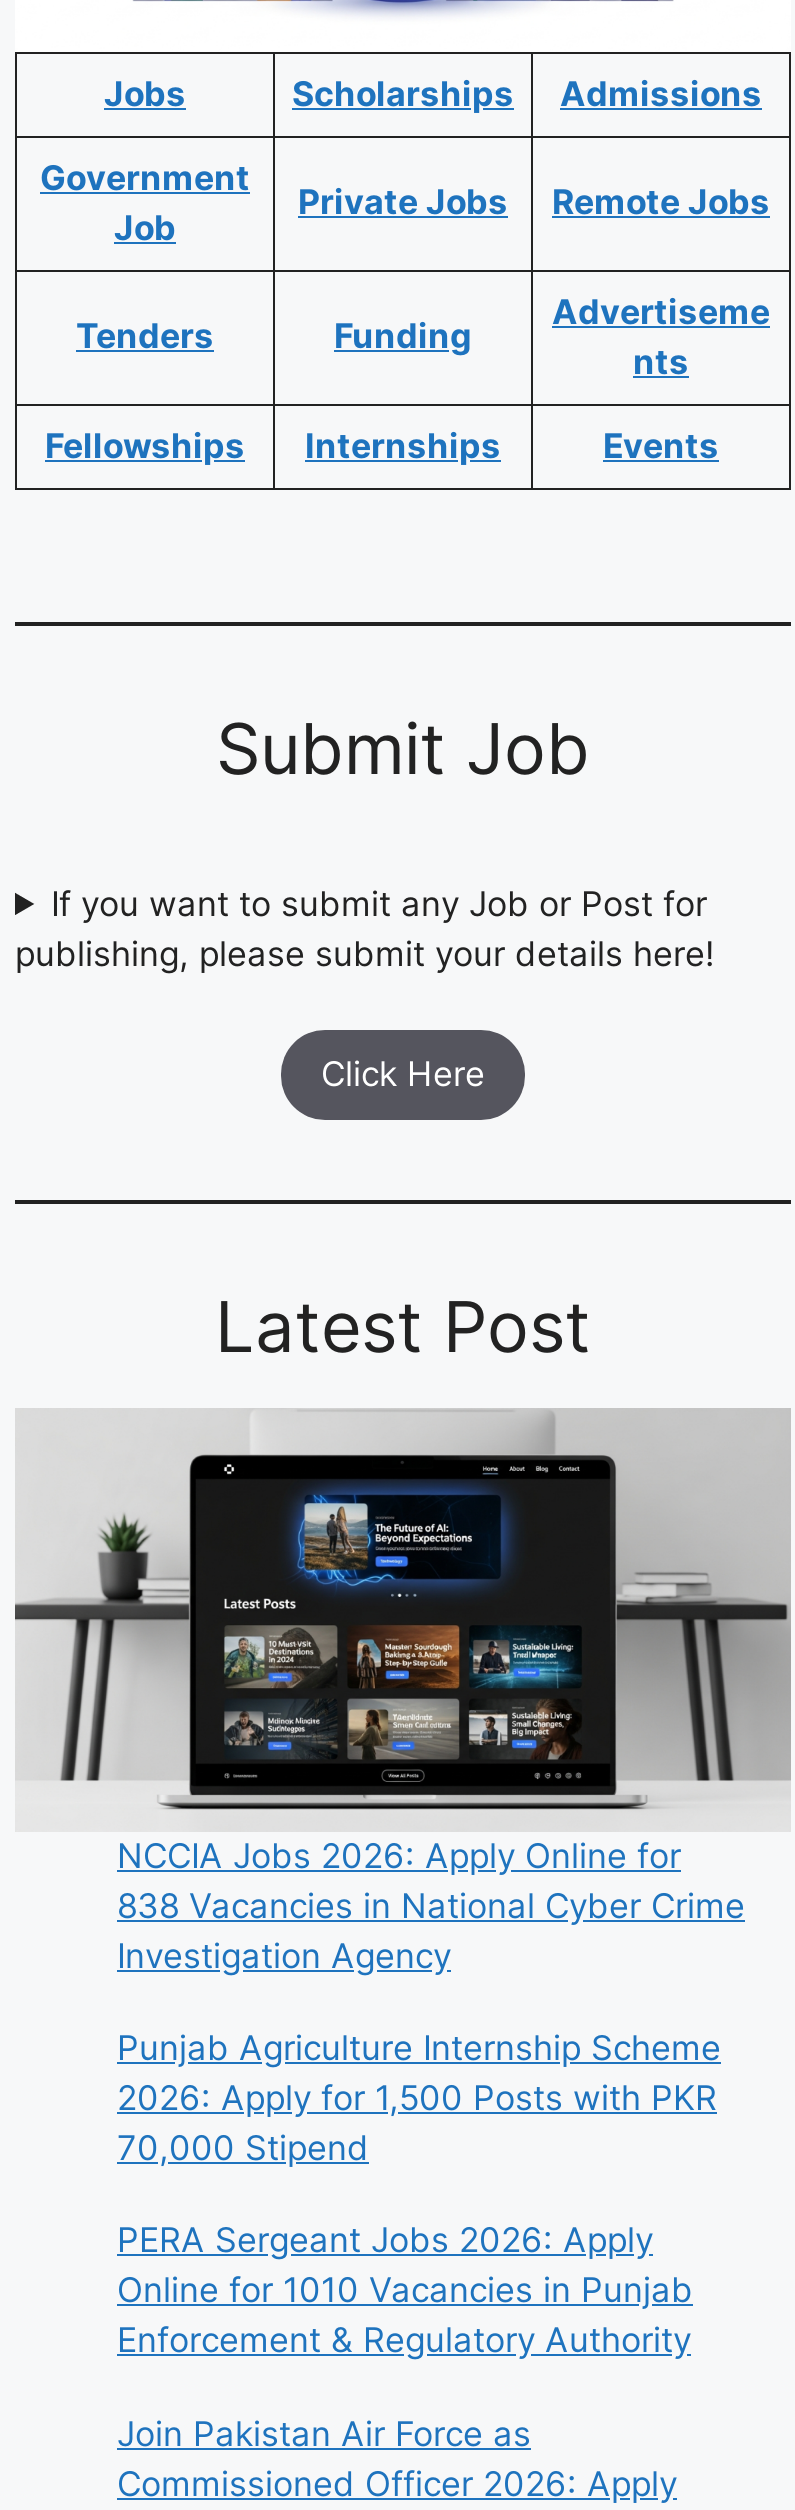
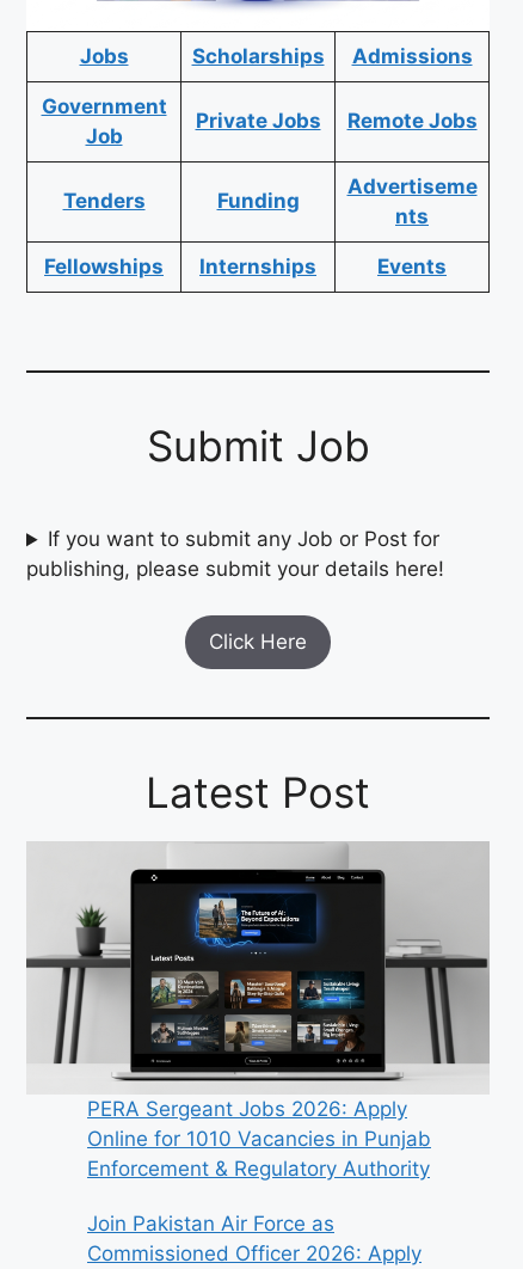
[117,1835,745,2168] NCCIA Jobs 2026: Apply Online for | 838 Vacancies in National Cyber Crime | Investigation Agency | Punjab Agriculture Internship Scheme | 2026: Apply for 1,500 Posts with PKR | 70,000 Stipend -> none

